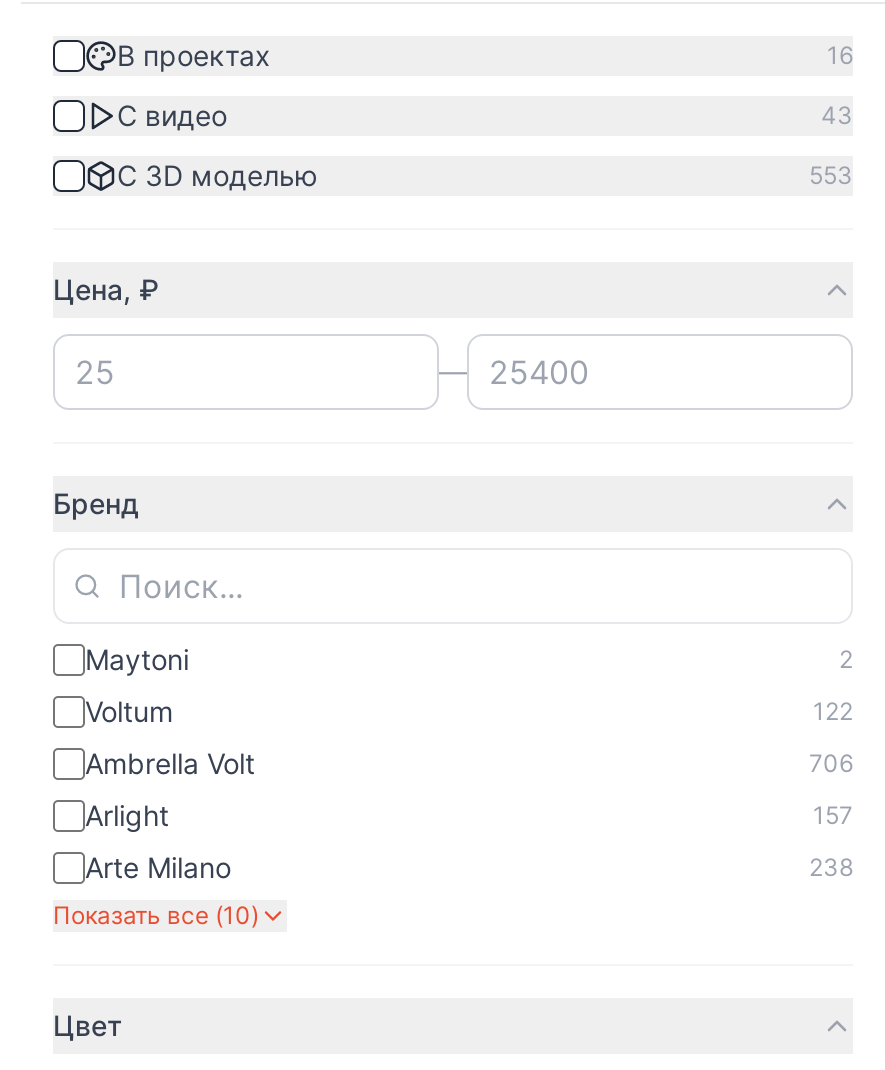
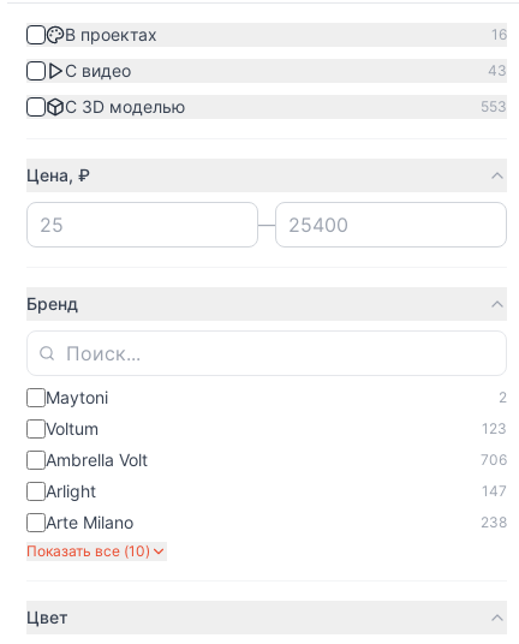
[813,696,853,726] 122 -> [482,419,507,437] 123
[813,800,853,830] 157 -> [482,482,507,500] 147

